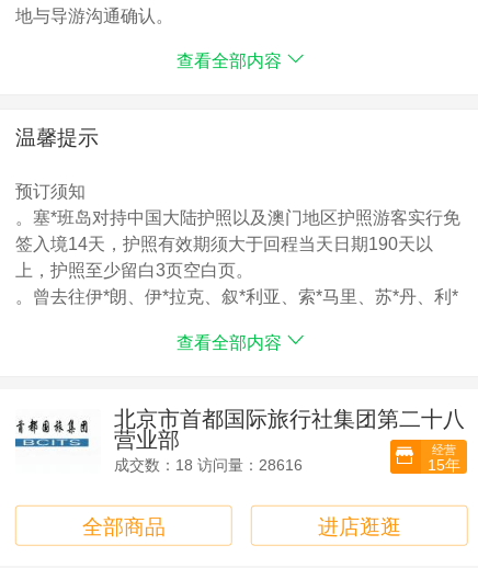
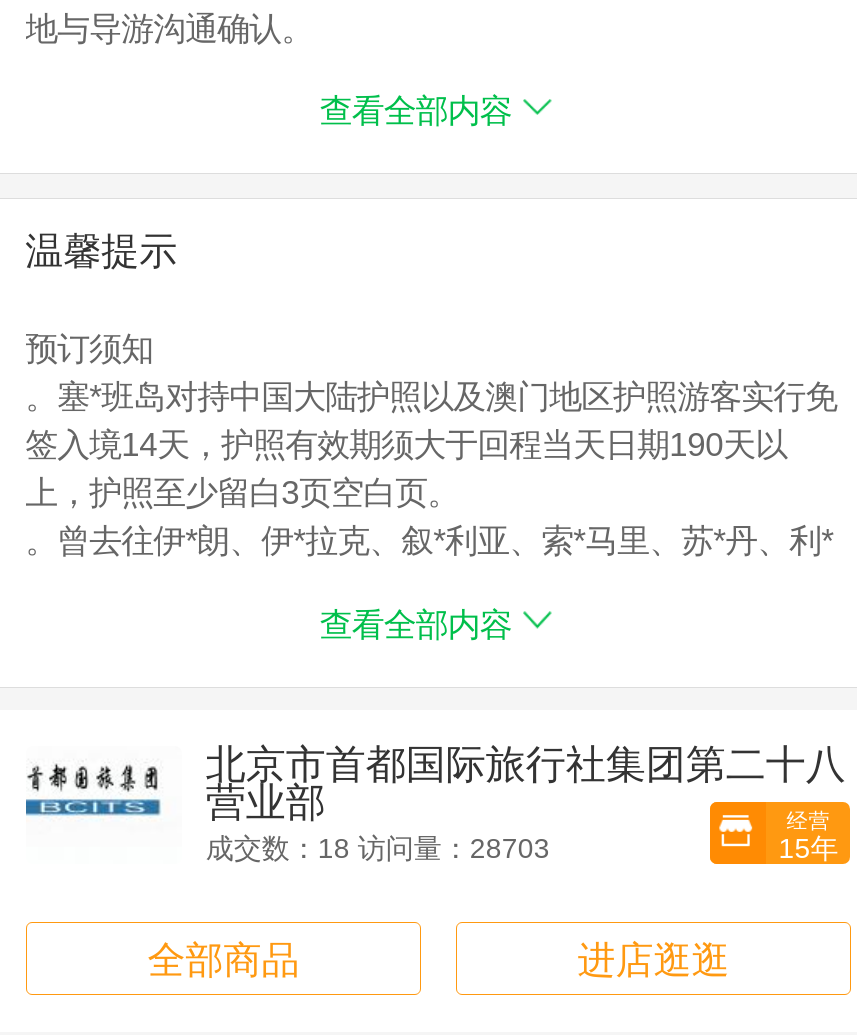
[114,457,302,474] 成交数：18 访问量：28616 -> [206,833,550,865] 成交数：18 访问量：28703

